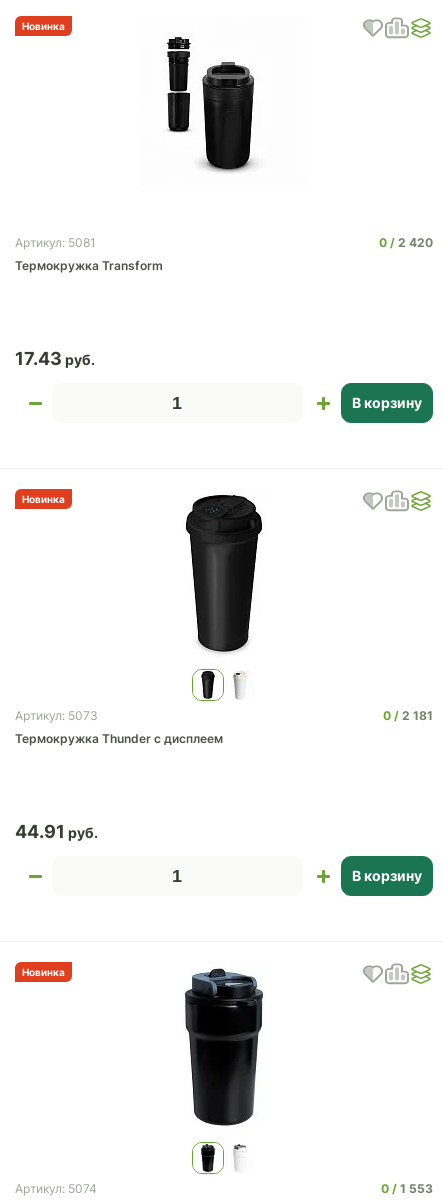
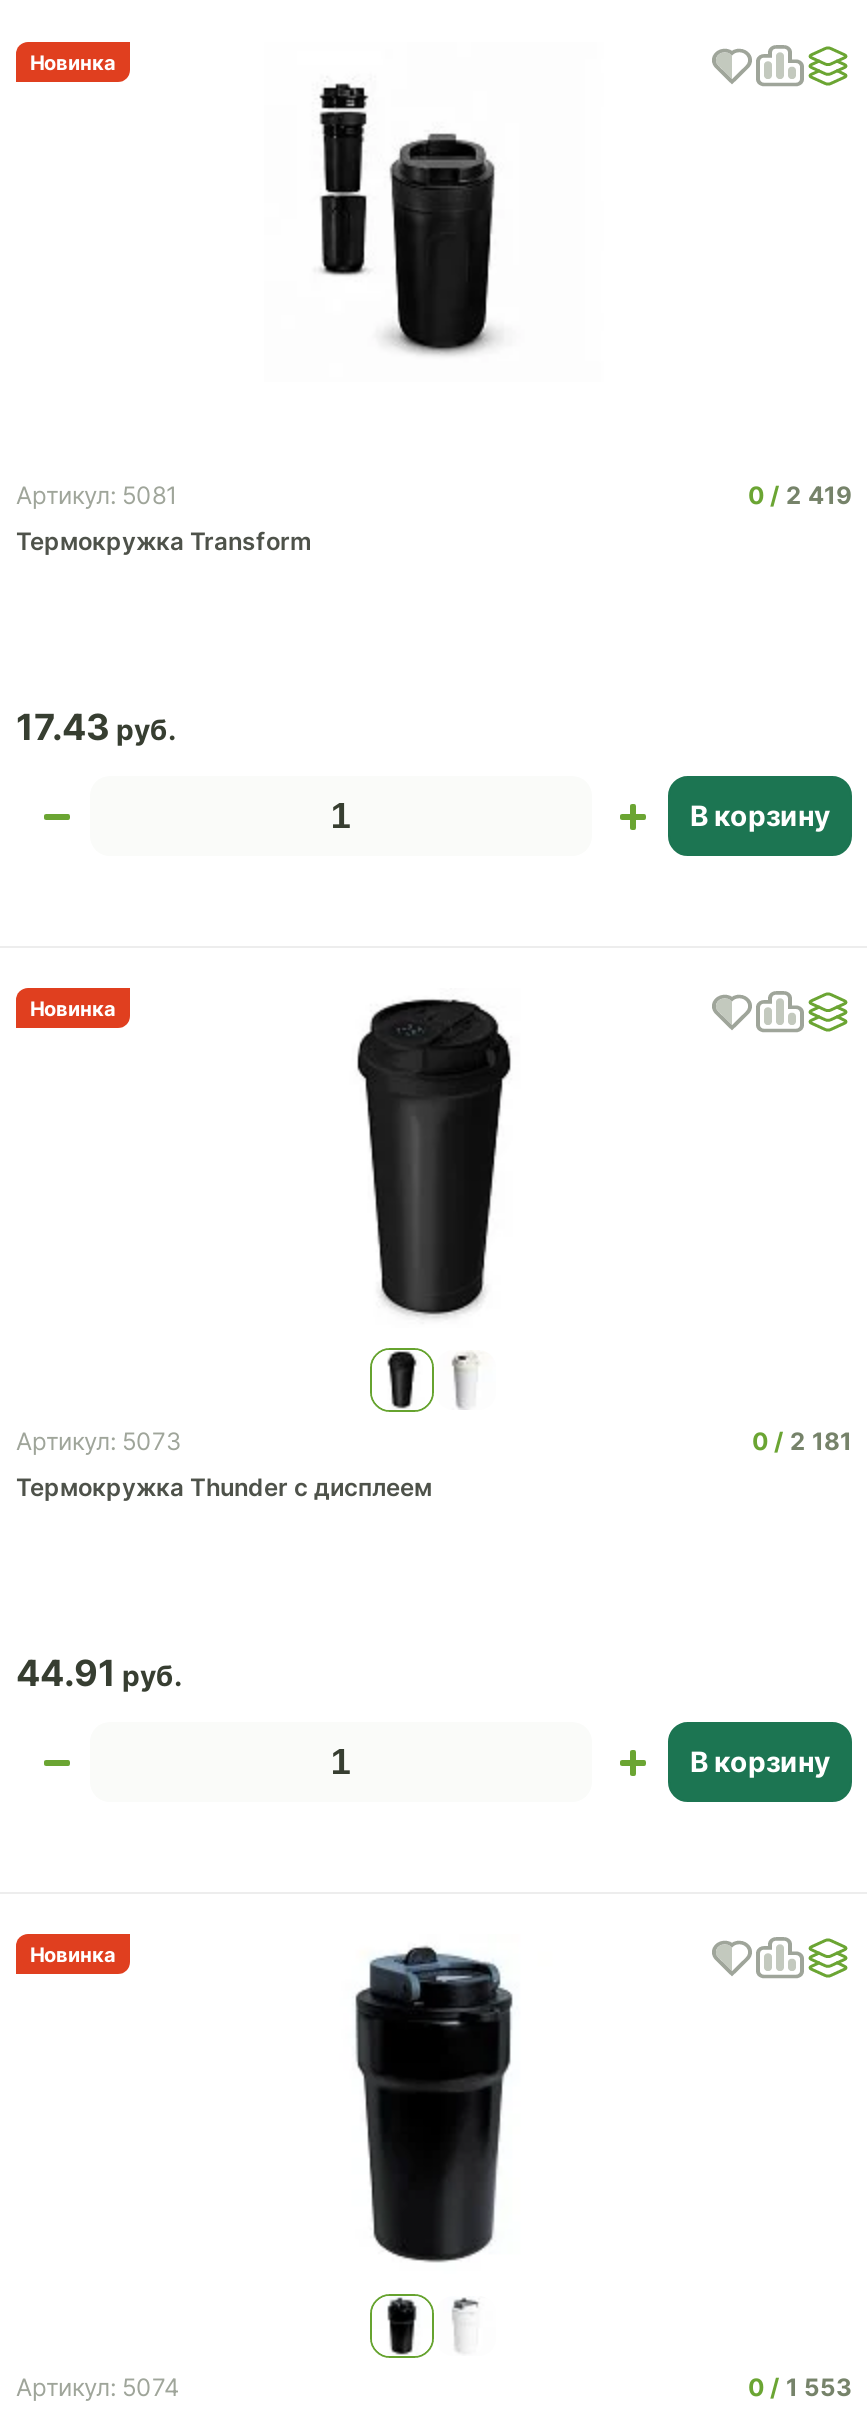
[379,234,433,249] 0 2 420 -> [748,479,852,509] 0 2 419

